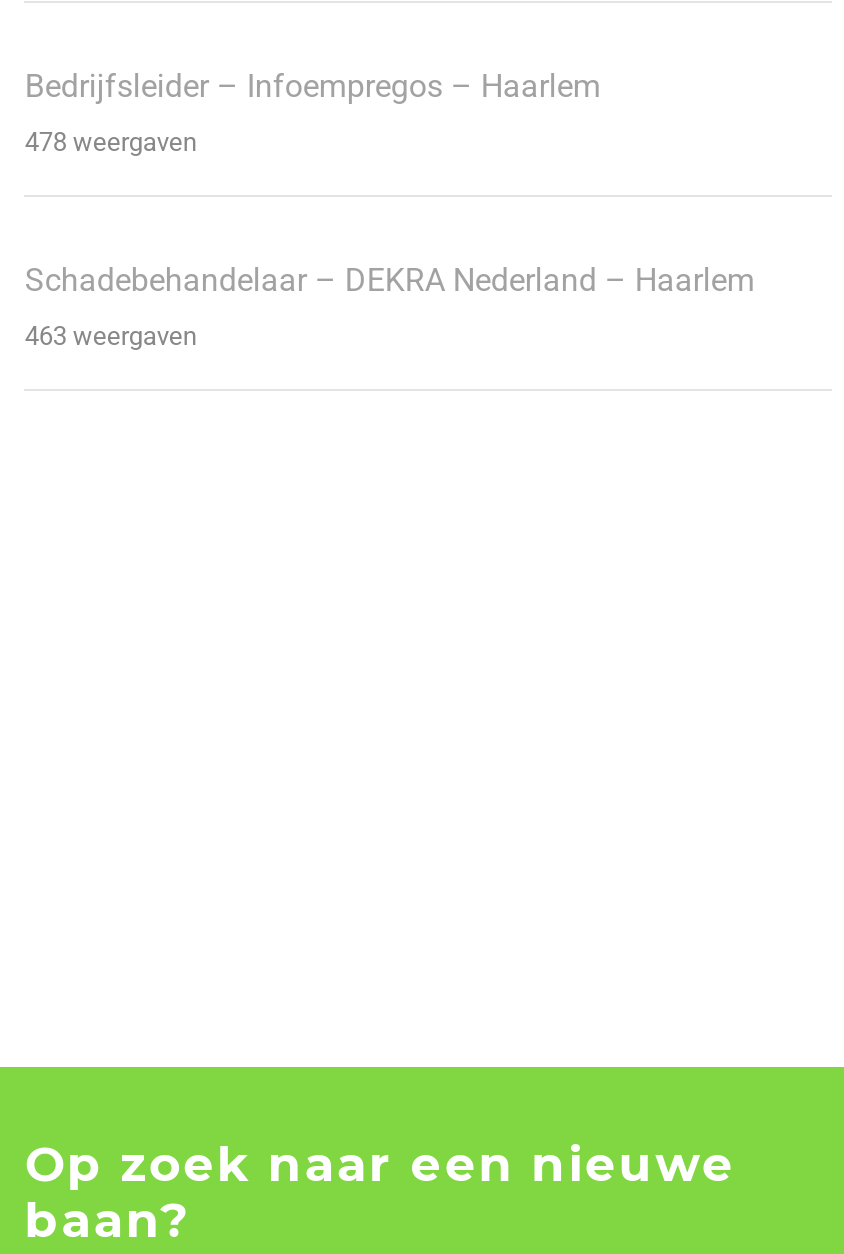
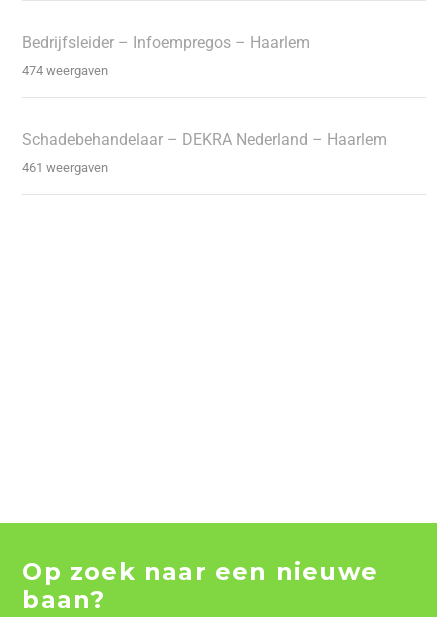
[25,127,197,157] 478 weergaven -> [22,63,108,78] 474 weergaven
[25,321,197,351] 463 weergaven -> [22,160,108,175] 461 weergaven

